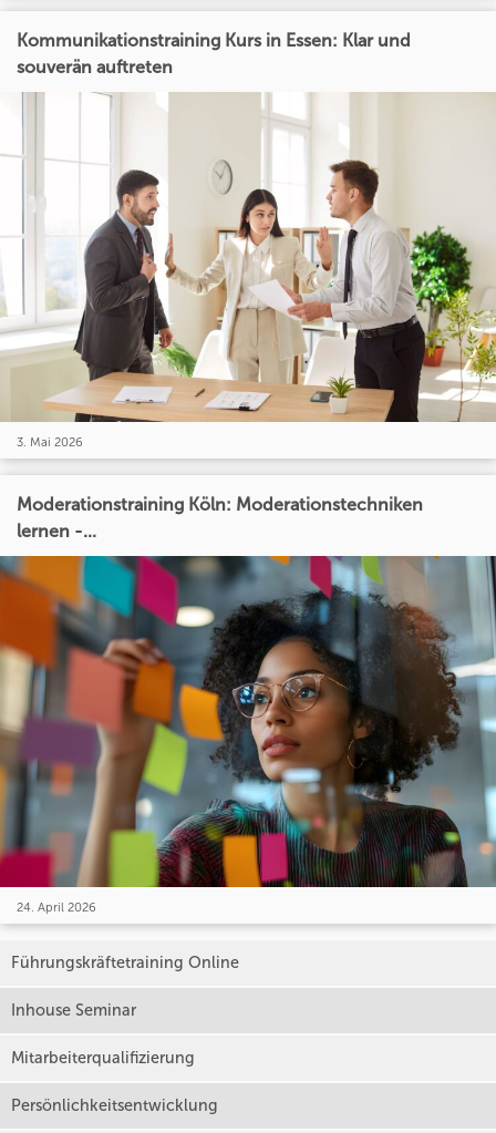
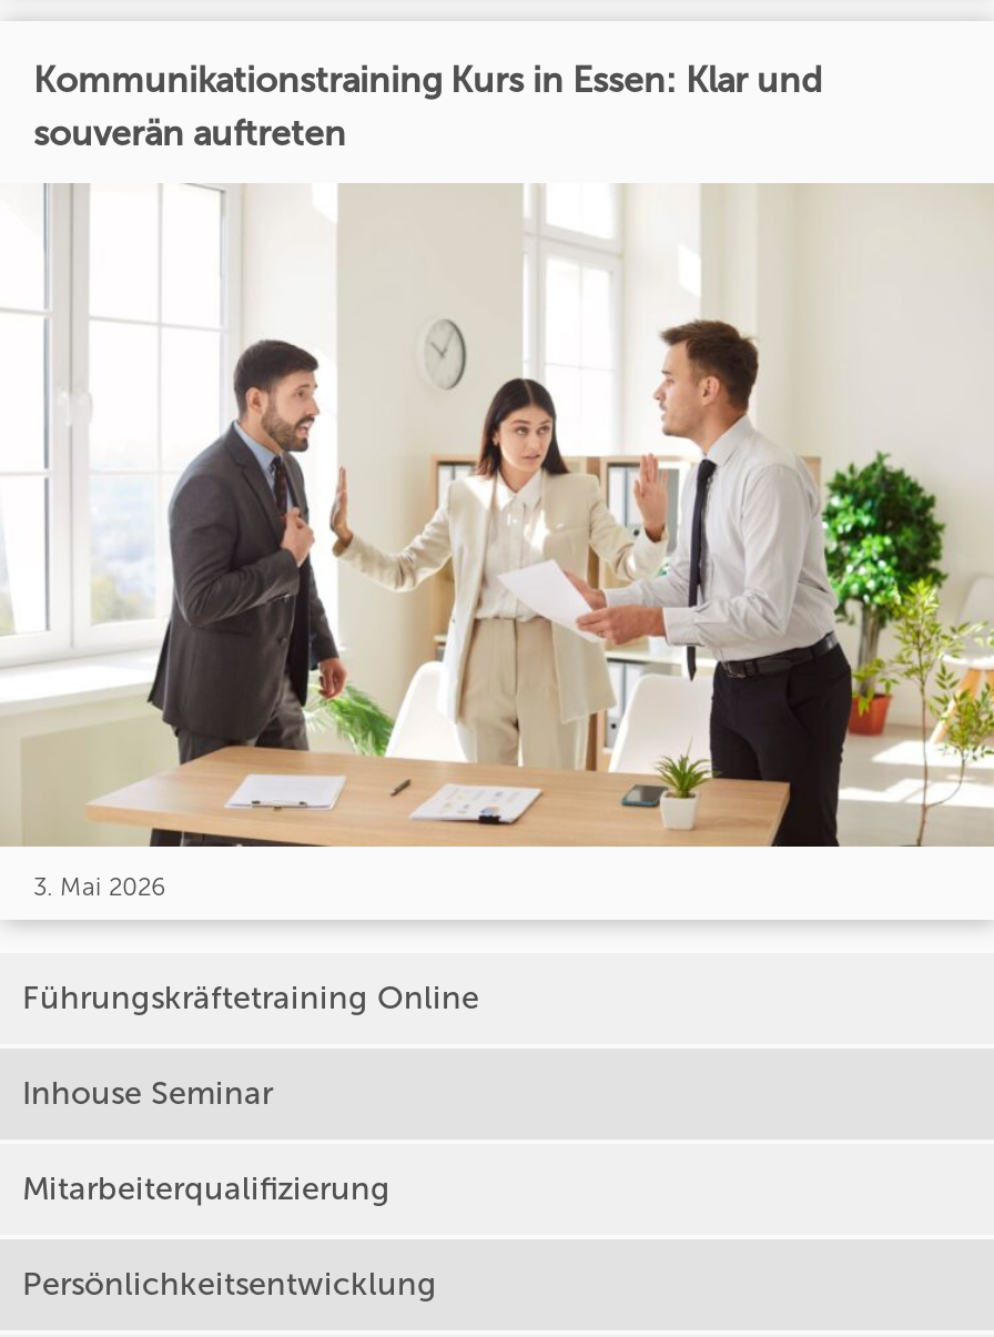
[17,494,423,542] Moderationstraining Köln: Moderationstechniken | lernen -... -> none
[3,555,493,915] [image] | 24. April 2026 -> none

